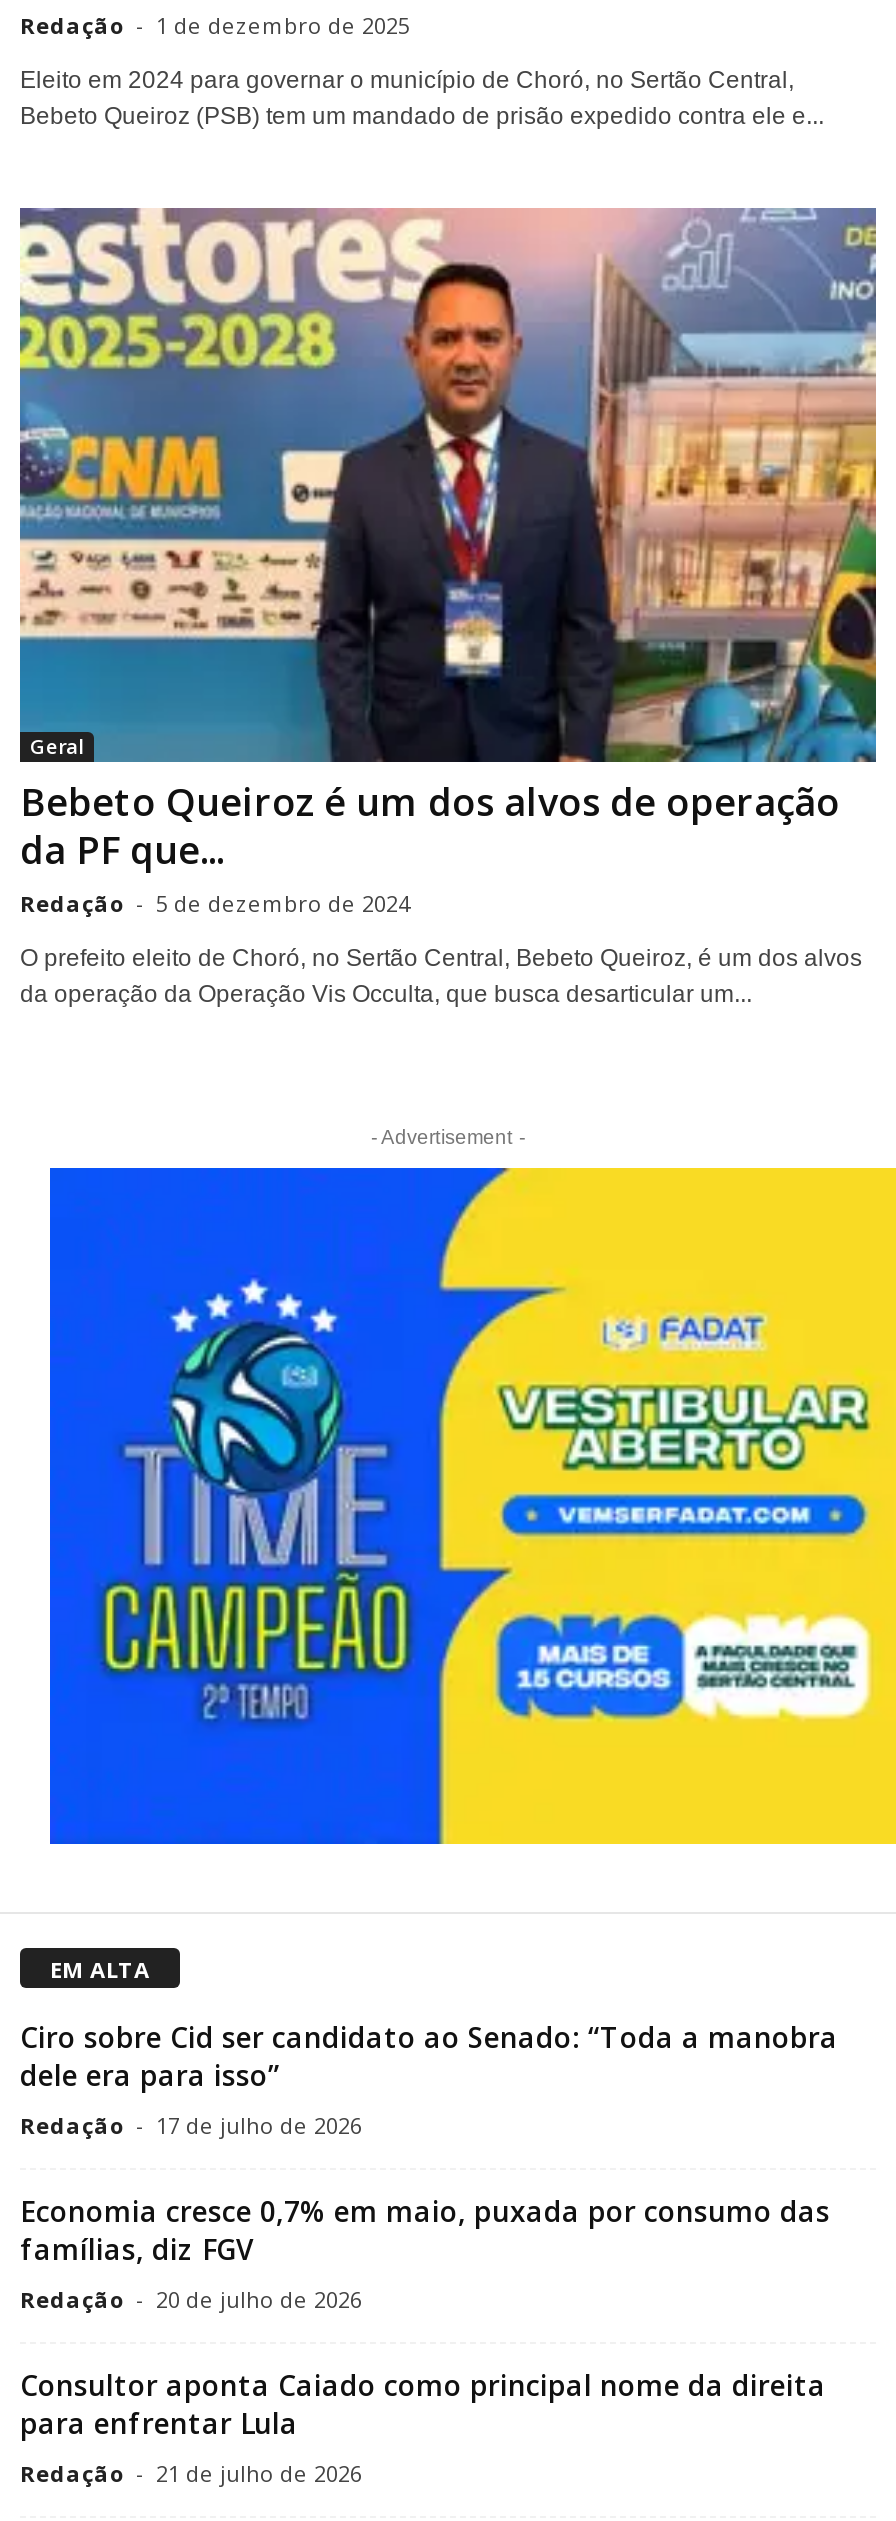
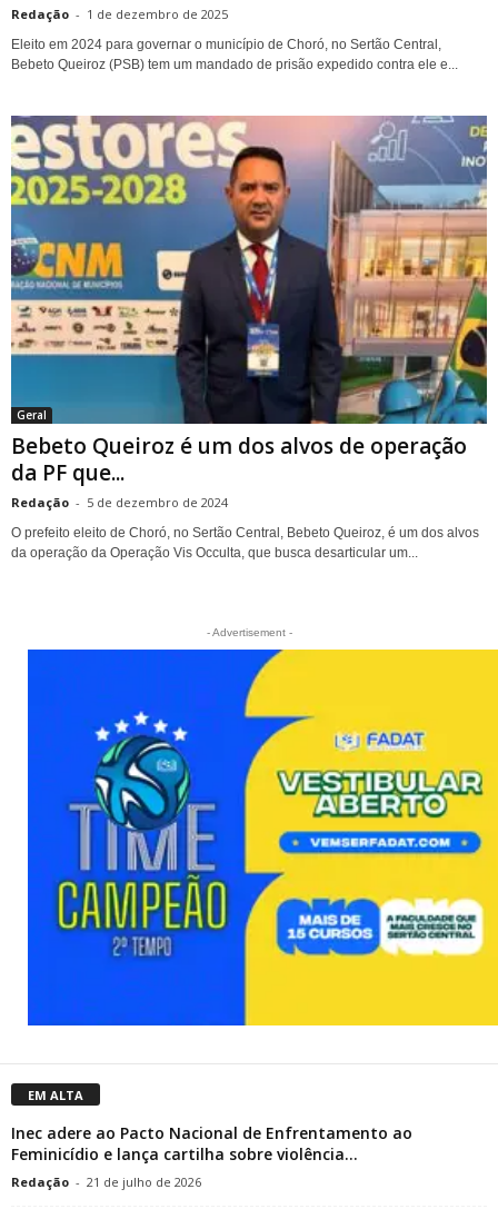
[20,2019,838,2443] Ciro sobre Cid ser candidato ao Senado: “Toda a manobra | dele era para isso” | Redação - 17 de julho de 2026 | Economia cresce 0,7% em maio, puxada por consumo das | famílias, diz FGV | Redação - 20 de julho de 2026 | Consultor aponta Caiado como principal nome da direita | para enfrentar Lula -> [11,1123,412,1165] Inec adere ao Pacto Nacional de Enfrentamento ao | Feminicídio e lança cartilha sobre violência...

